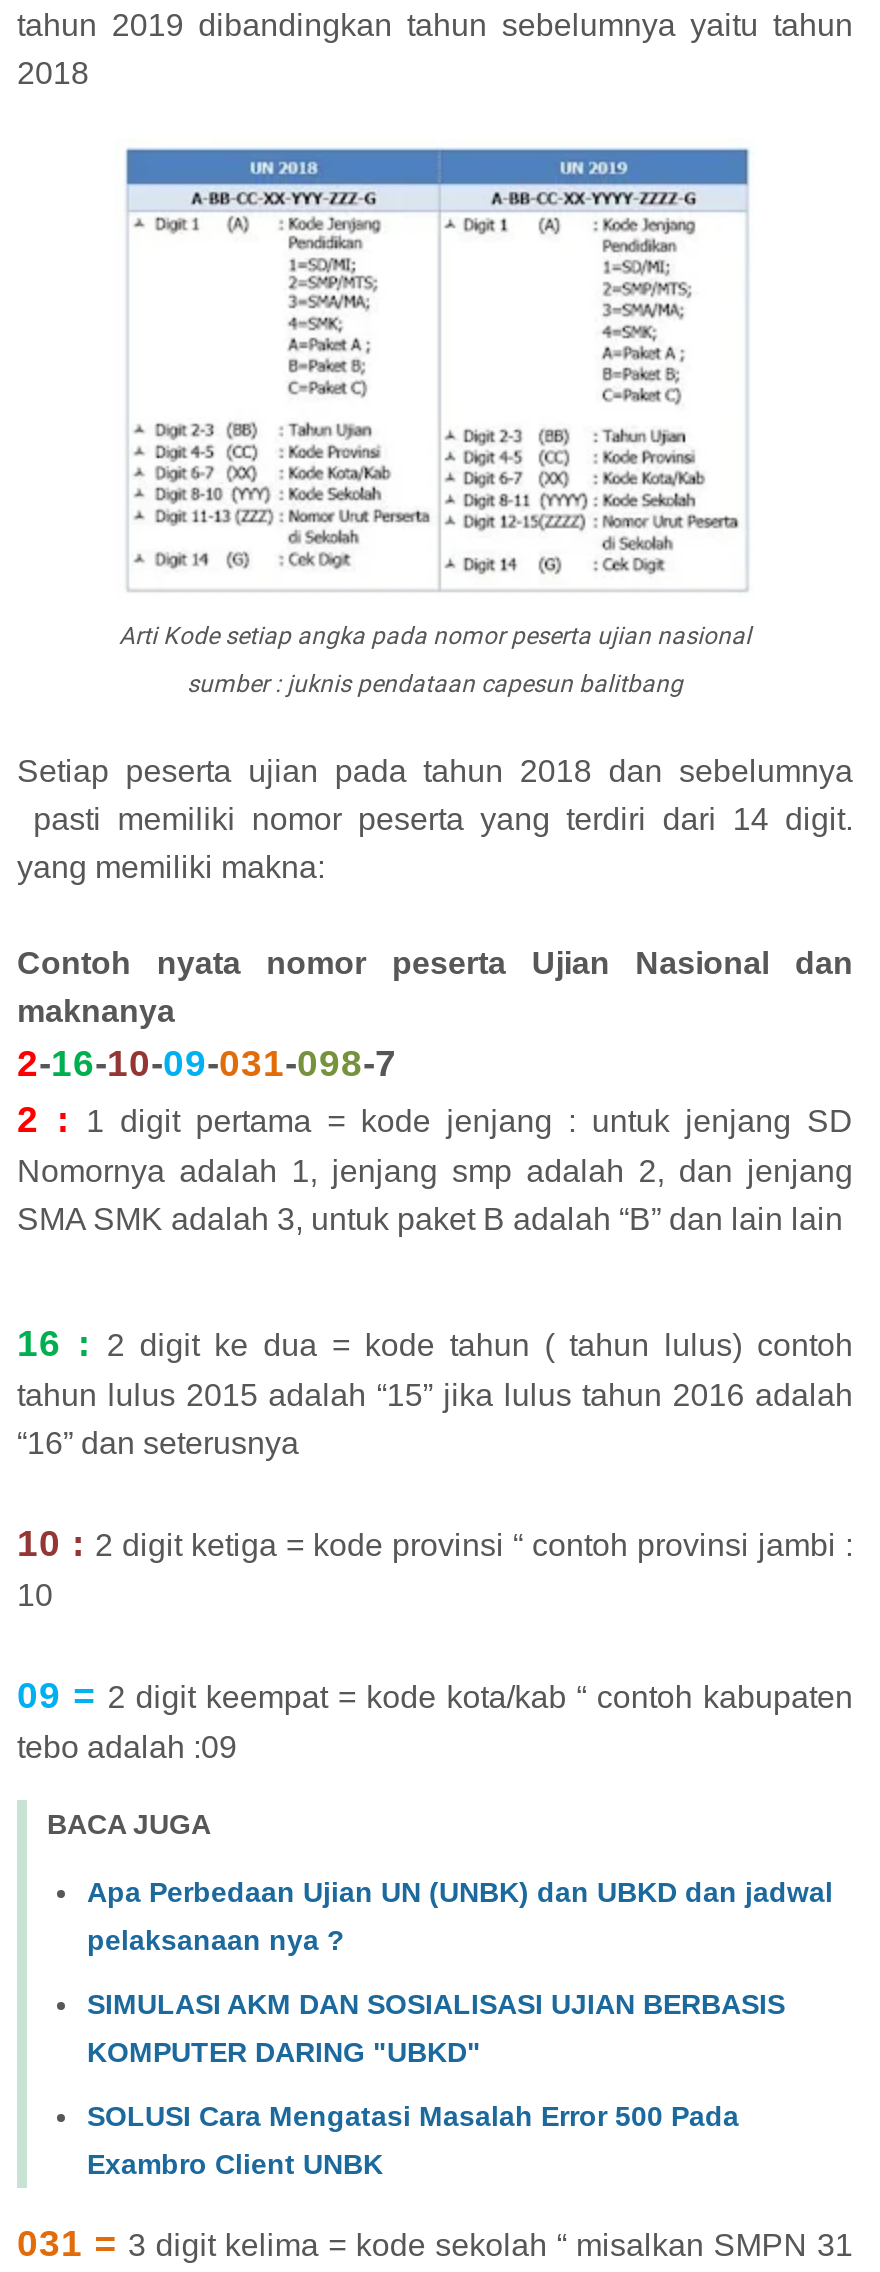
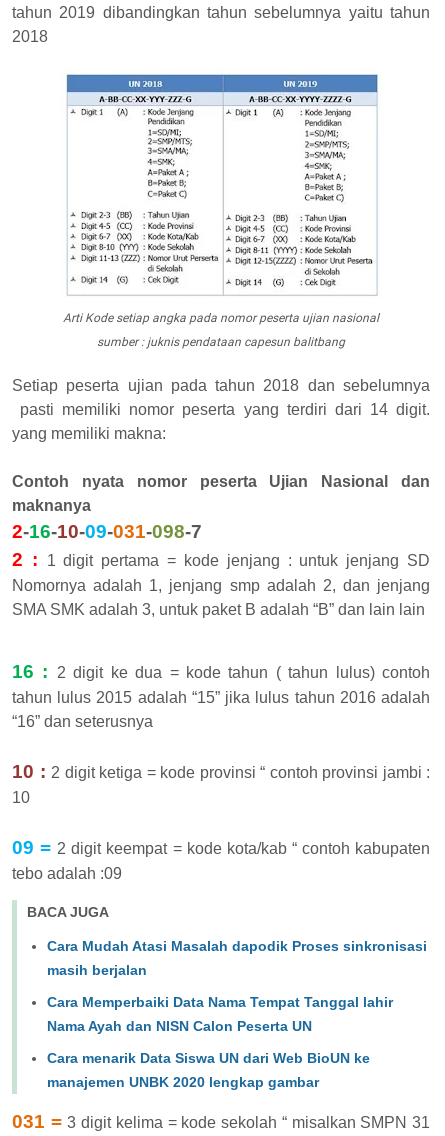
[87,1876,833,1908] Apa Perbedaan Ujian UN (UNBK) dan UBKD dan jadwal -> [47,938,427,954] Cara Mudah Atasi Masalah dapodik Proses sinkronisasi
[87,1924,345,1956] pelaksanaan nya ? -> [47,962,147,978] masih berjalan
[87,1988,785,2020] SIMULASI AKM DAN SOSIALISASI UJIAN BERBASIS -> [47,994,393,1010] Cara Memperbaiki Data Nama Tempat Tanggal lahir
[87,2036,481,2068] KOMPUTER DARING "UBKD" -> [47,1018,312,1034] Nama Ayah dan NISN Calon Peserta UN
[87,2100,739,2132] SOLUSI Cara Mengatasi Masalah Error 500 Pada -> [47,1050,370,1066] Cara menarik Data Siswa UN dari Web BioUN ke
[87,2148,383,2180] Exambro Client UNBK -> [47,1074,319,1090] manajemen UNBK 2020 lengkap gambar

